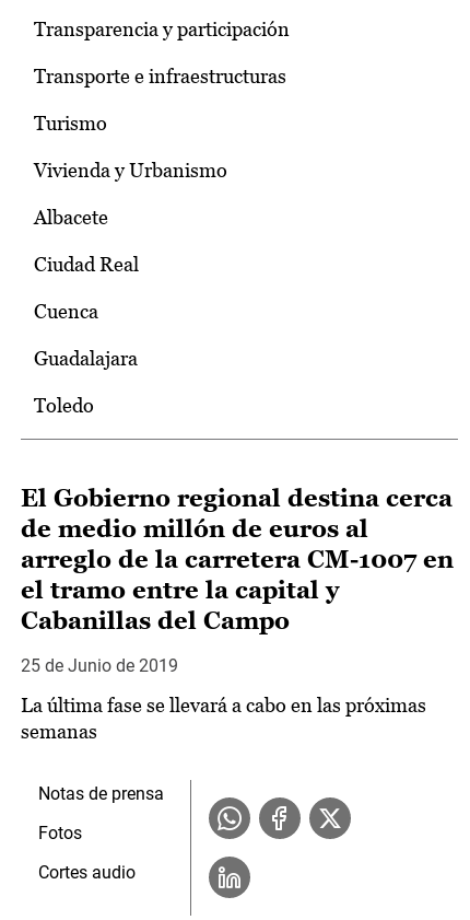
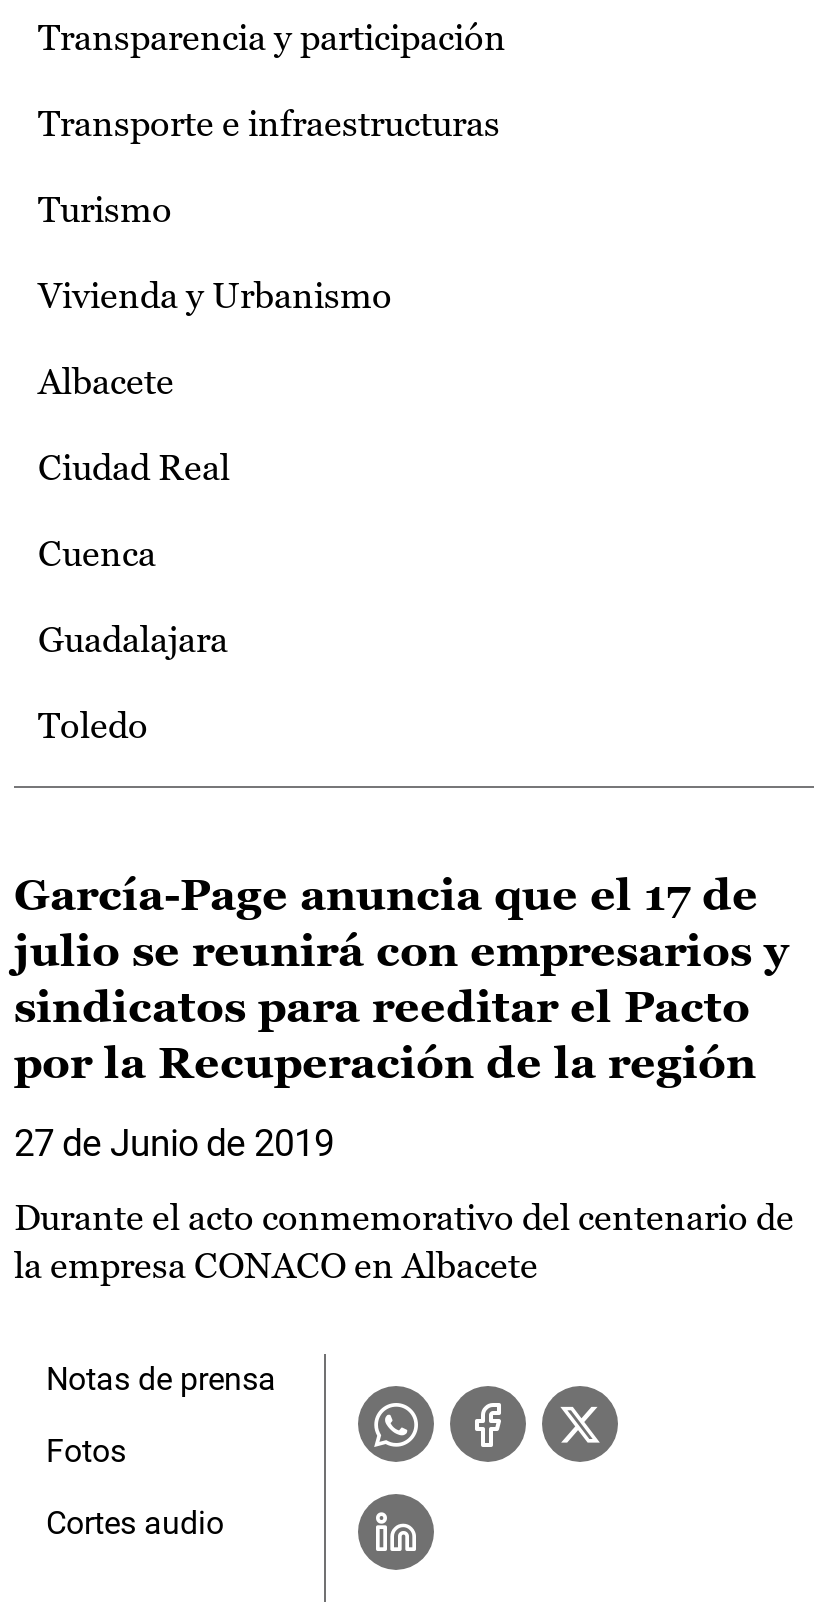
[21,485,454,635] El Gobierno regional destina cerca | de medio millón de euros al | arreglo de la carretera CM-1007 en | el tramo entre la capital y | Cabanillas del Campo -> [14,870,788,1088] García-Page anuncia que el 17 de | julio se reunirá con empresarios y | sindicatos para reeditar el Pacto | por la Recuperación de la región
[21,655,178,676] 25 de Junio de 2019 -> [14,1122,334,1164] 27 de Junio de 2019
[21,694,426,743] La última fase se llevará a cabo en las próximas | semanas -> [14,1196,794,1286] Durante el acto conmemorativo del centenario de | la empresa CONACO en Albacete

